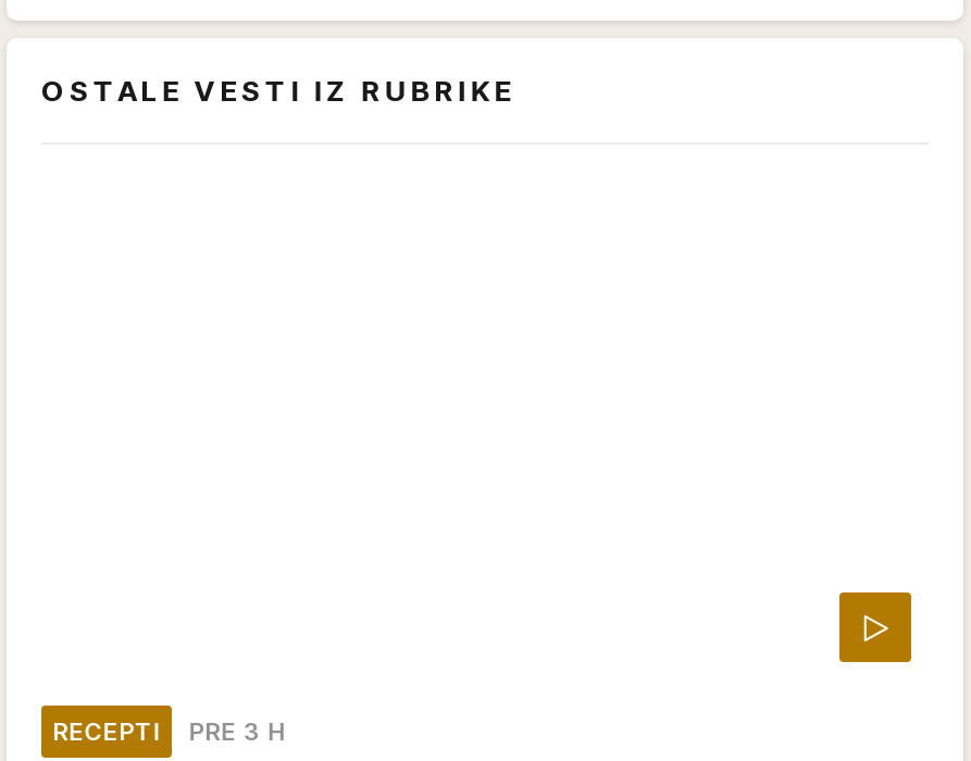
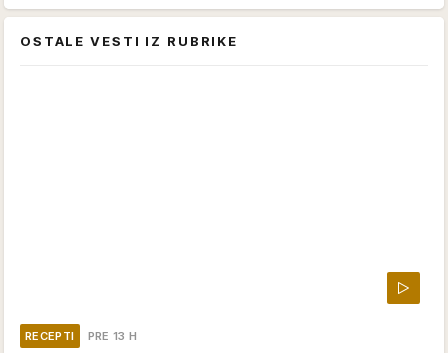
[52,716,285,746] RECEPTI PRE 3 H -> [25,329,137,343] RECEPTI PRE 13 H

